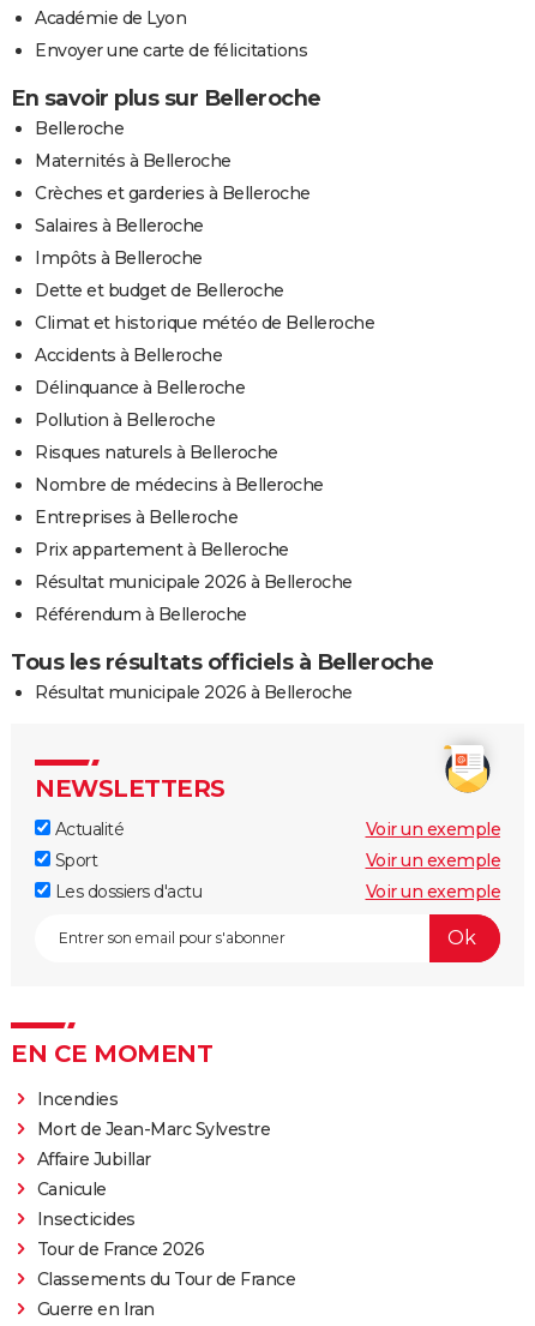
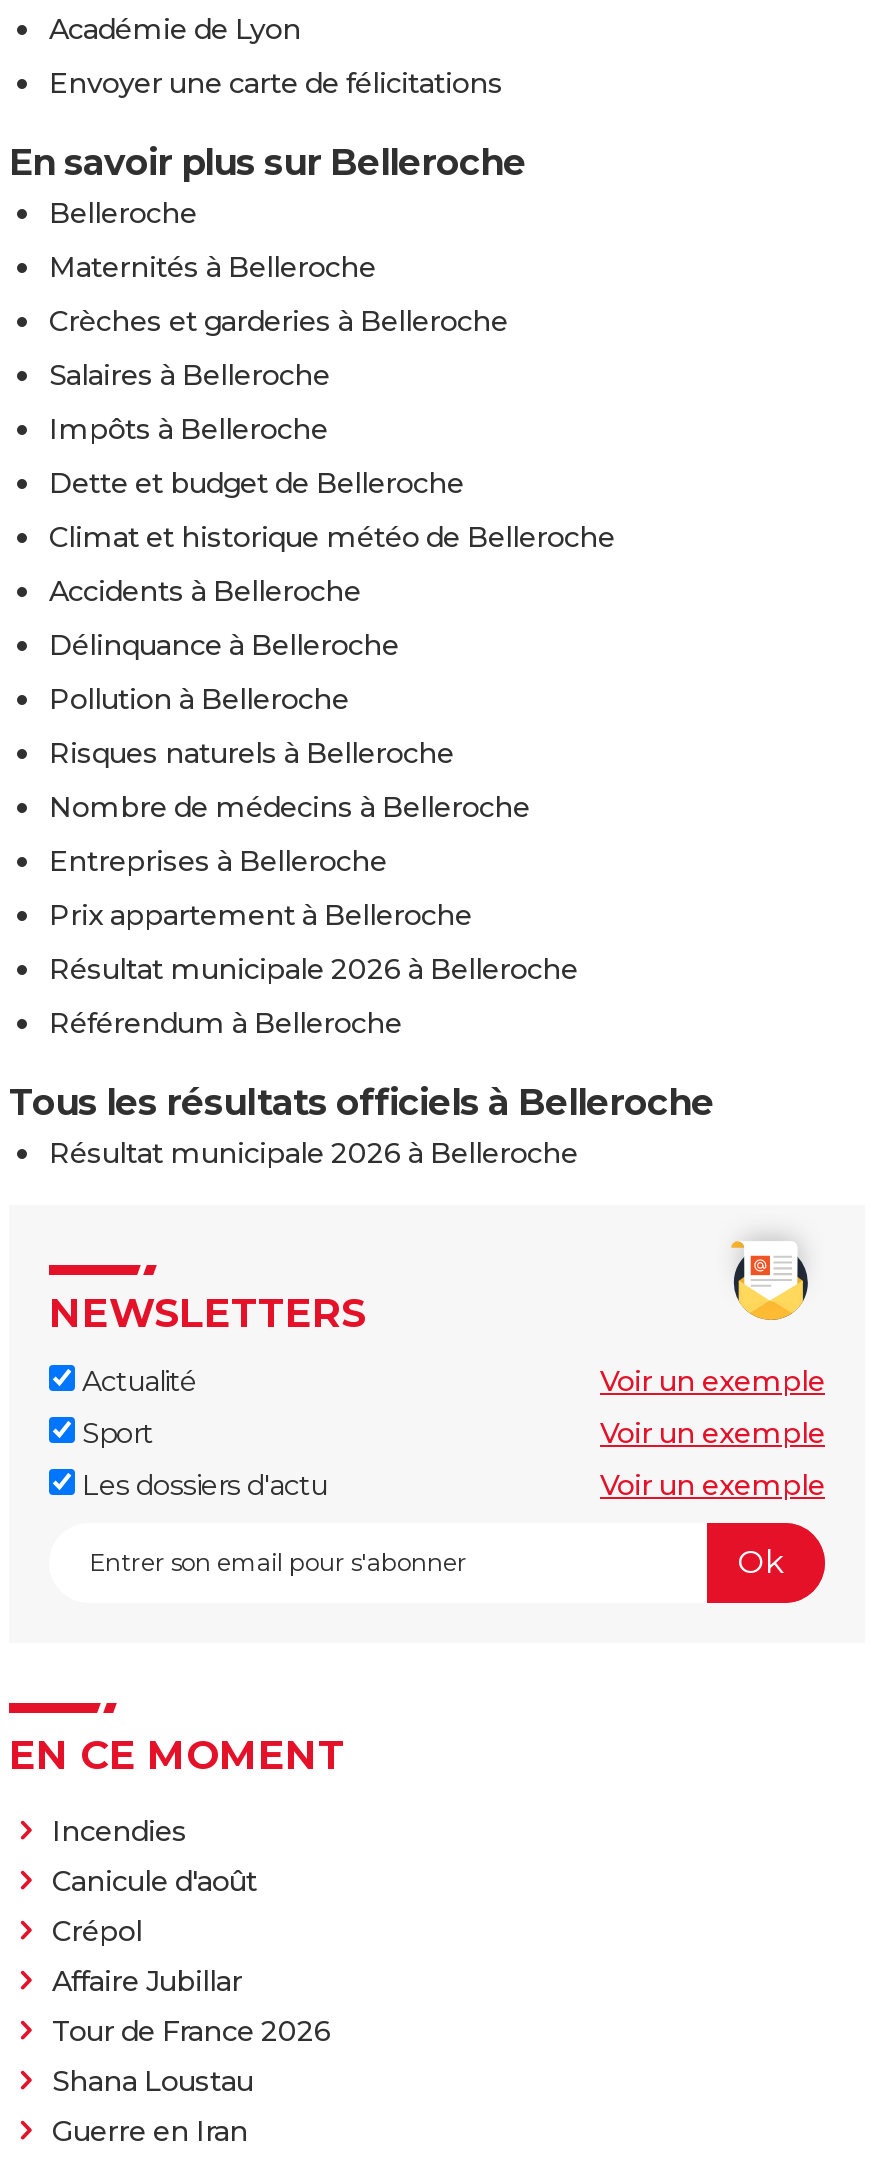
[37,1118,270,1139] Mort de Jean-Marc Sylvestre -> [52,1862,257,1948] Canicule d'août | Crépol
moved [37,1148,151,1169] -> [52,1962,242,1998]: Affaire Jubillar
[37,1178,135,1229] Canicule | Insecticides -> none
[37,1268,295,1289] Classements du Tour de France -> [52,2062,253,2098] Shana Loustau

